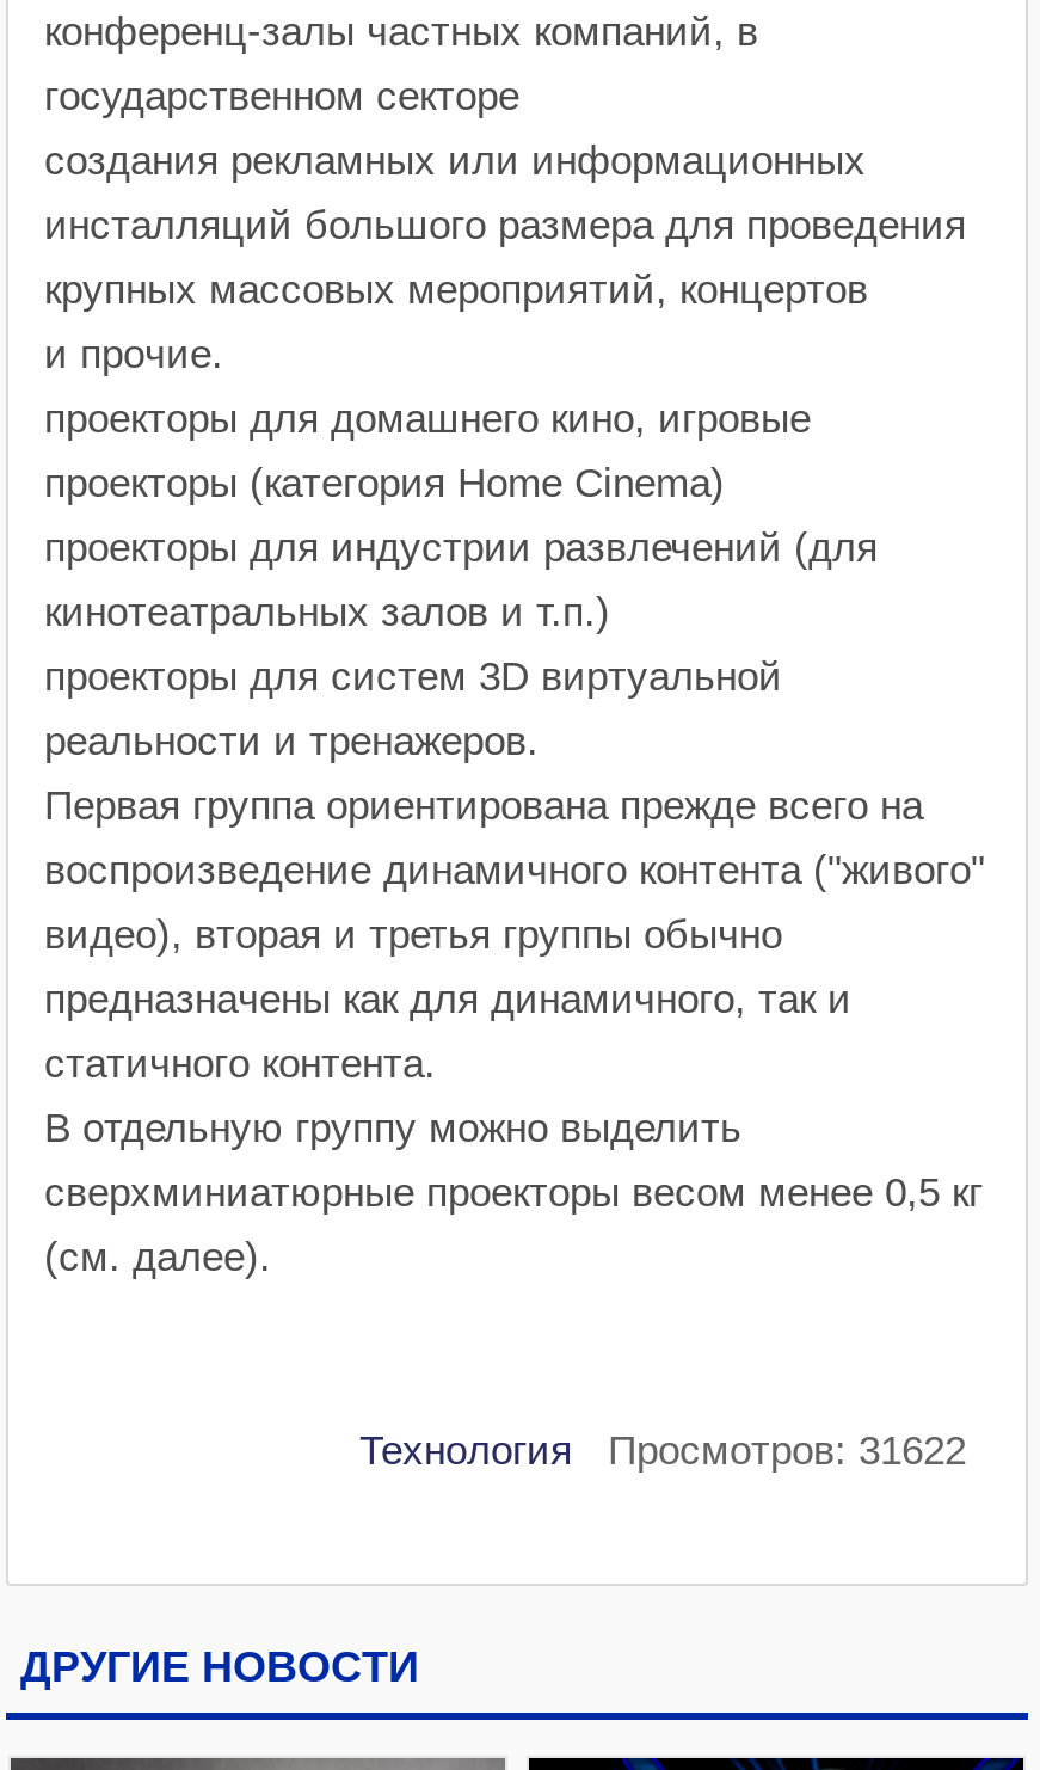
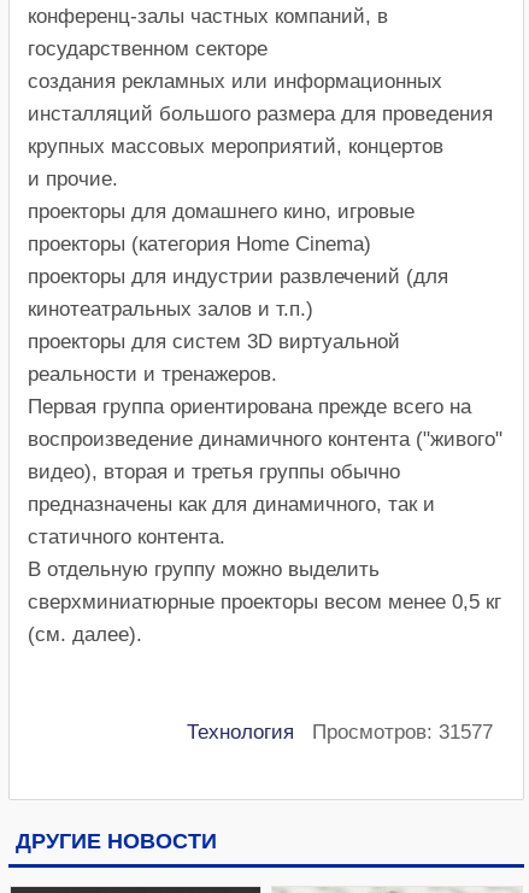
[359,1429,990,1474] Технология Просмотров: 31622 -> [187,721,505,744] Технология Просмотров: 31577

